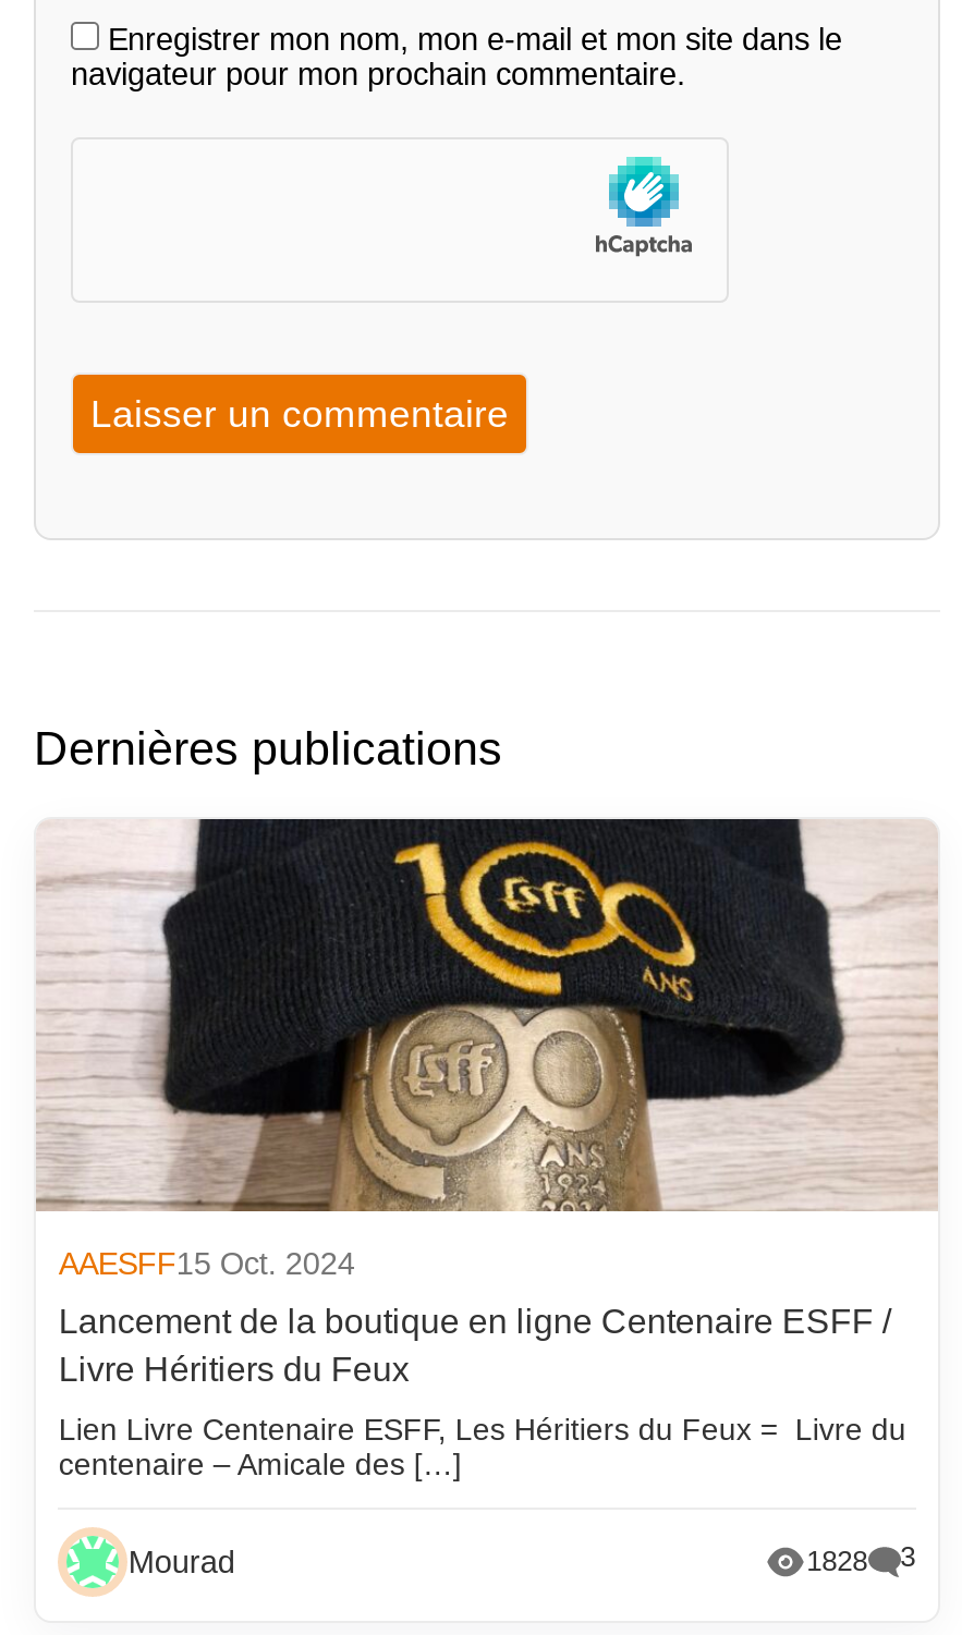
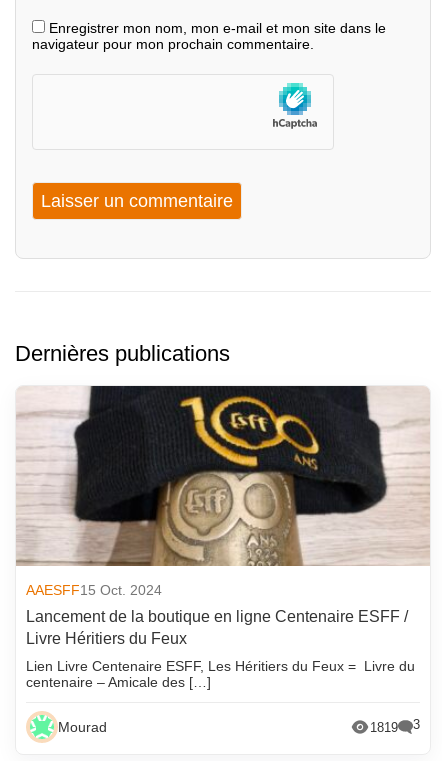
[806,1540,915,1578] 1828 3 -> [370,717,420,735] 1819 3

